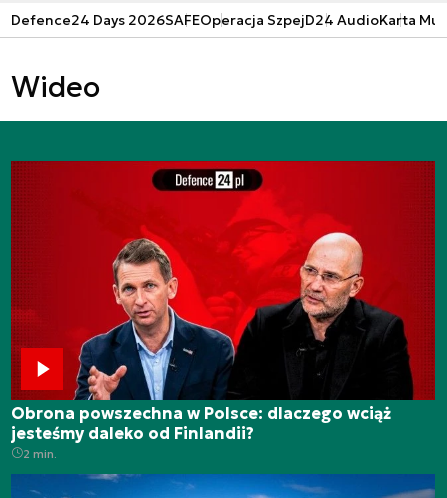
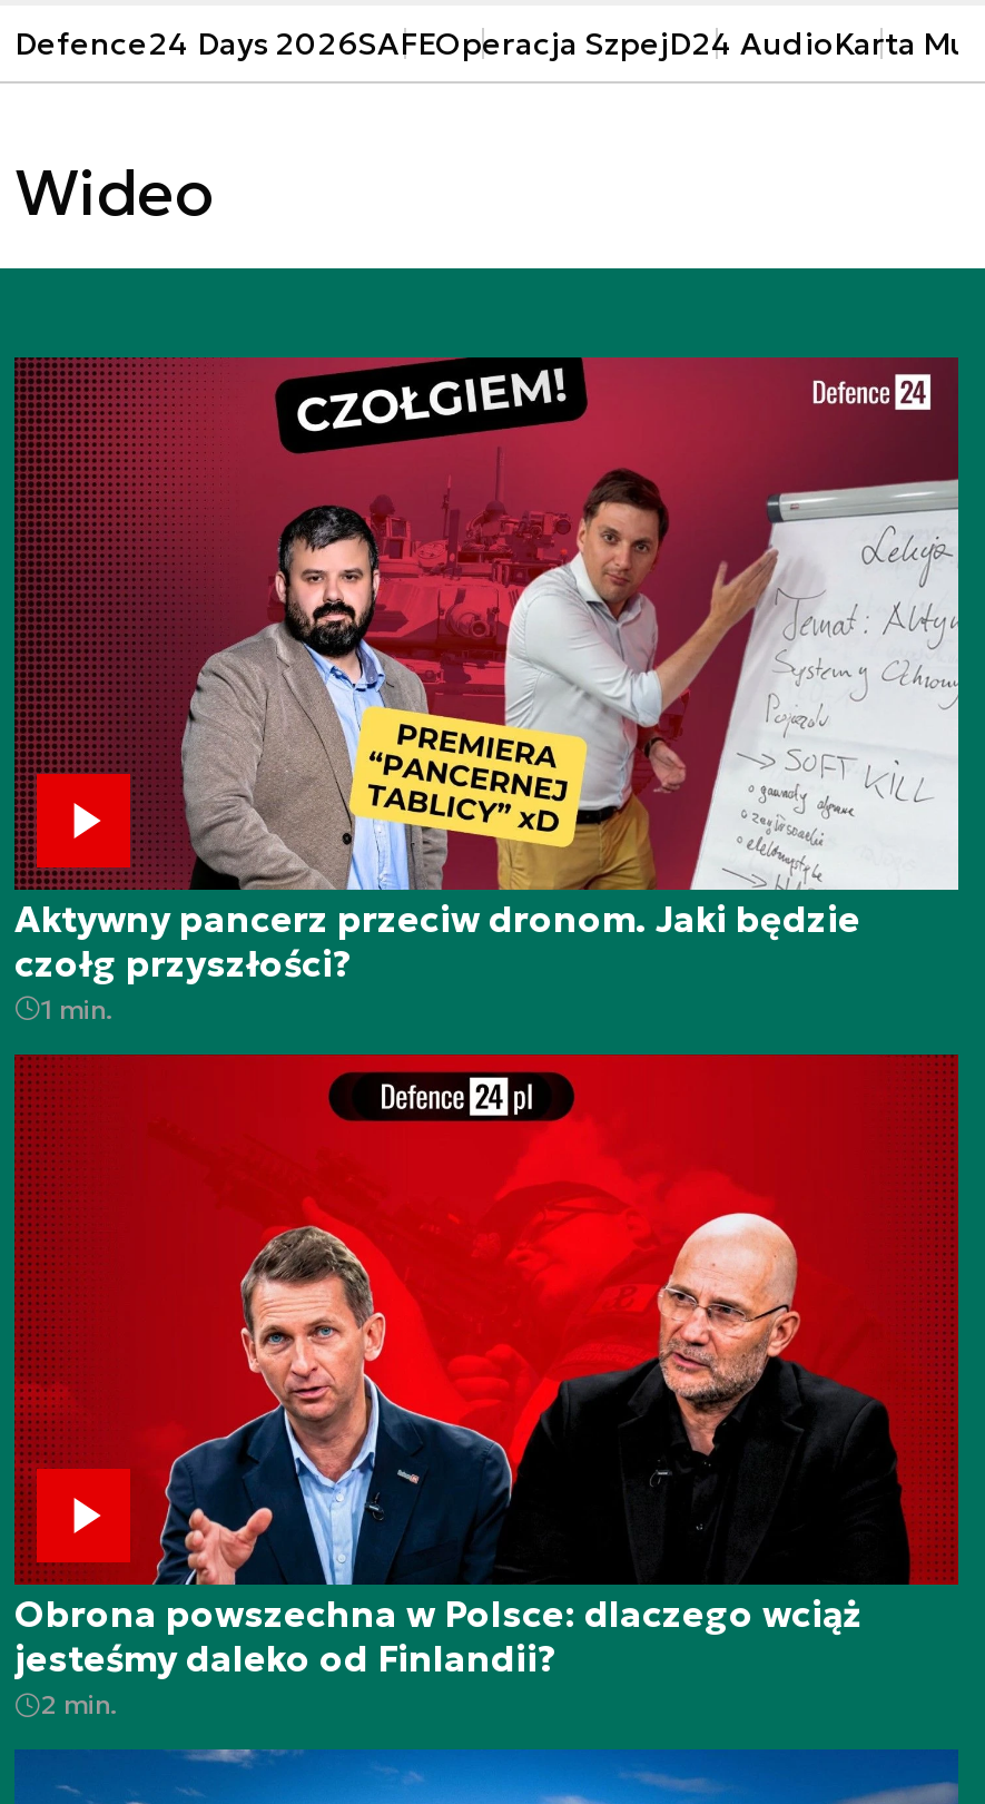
none -> [14,355,961,1025] [image] | Aktywny pancerz przeciw dronom. Jaki będzie | czołg przyszłości? | 1 min.

